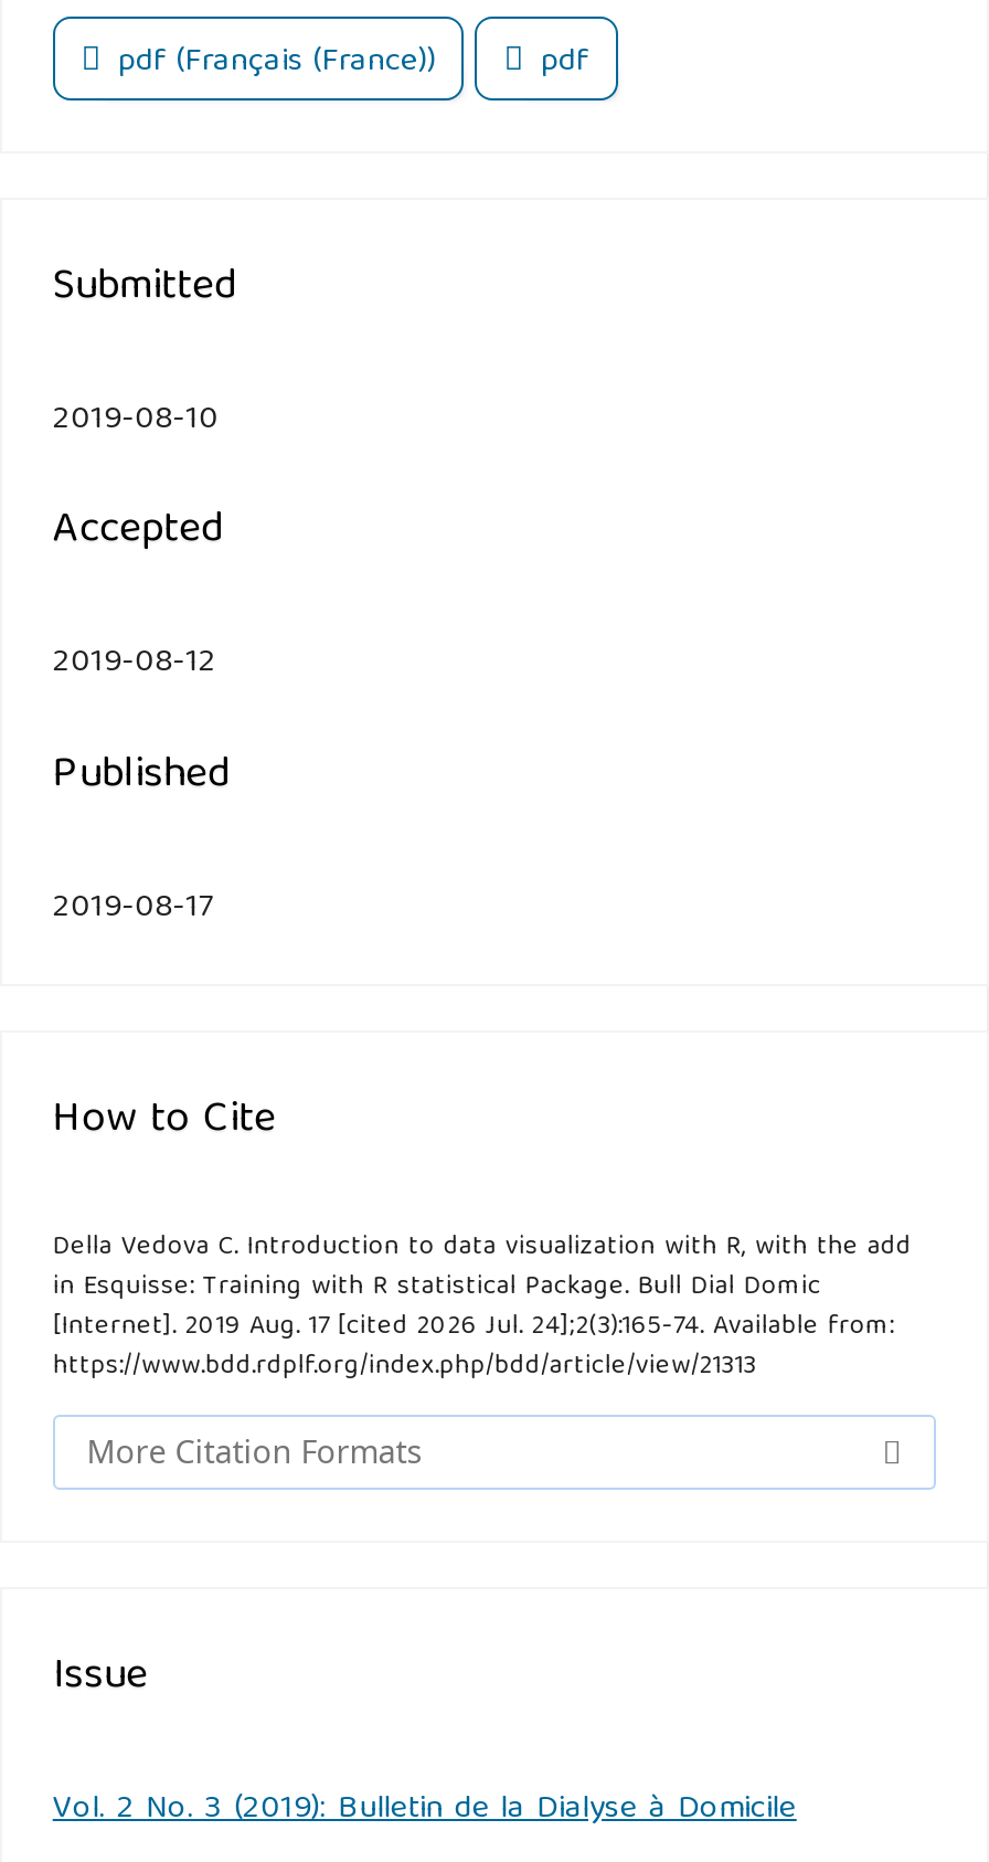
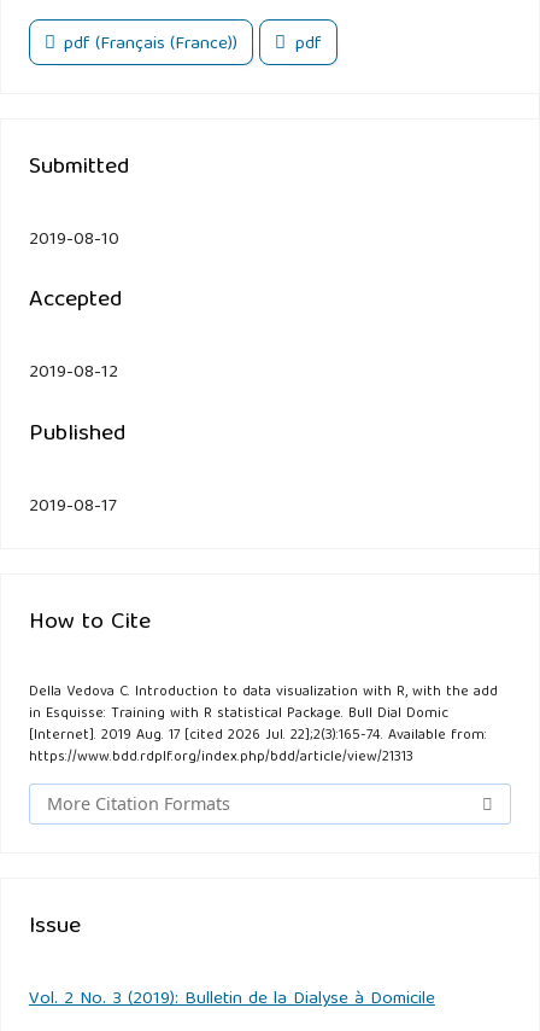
[53,1305,894,1351] [Internet]. 2019 Aug. 17 [cited 2026 Jul. 24];2(3):165-74. Available from: -> [29,723,487,749] [Internet]. 2019 Aug. 17 [cited 2026 Jul. 22];2(3):165-74. Available from:

